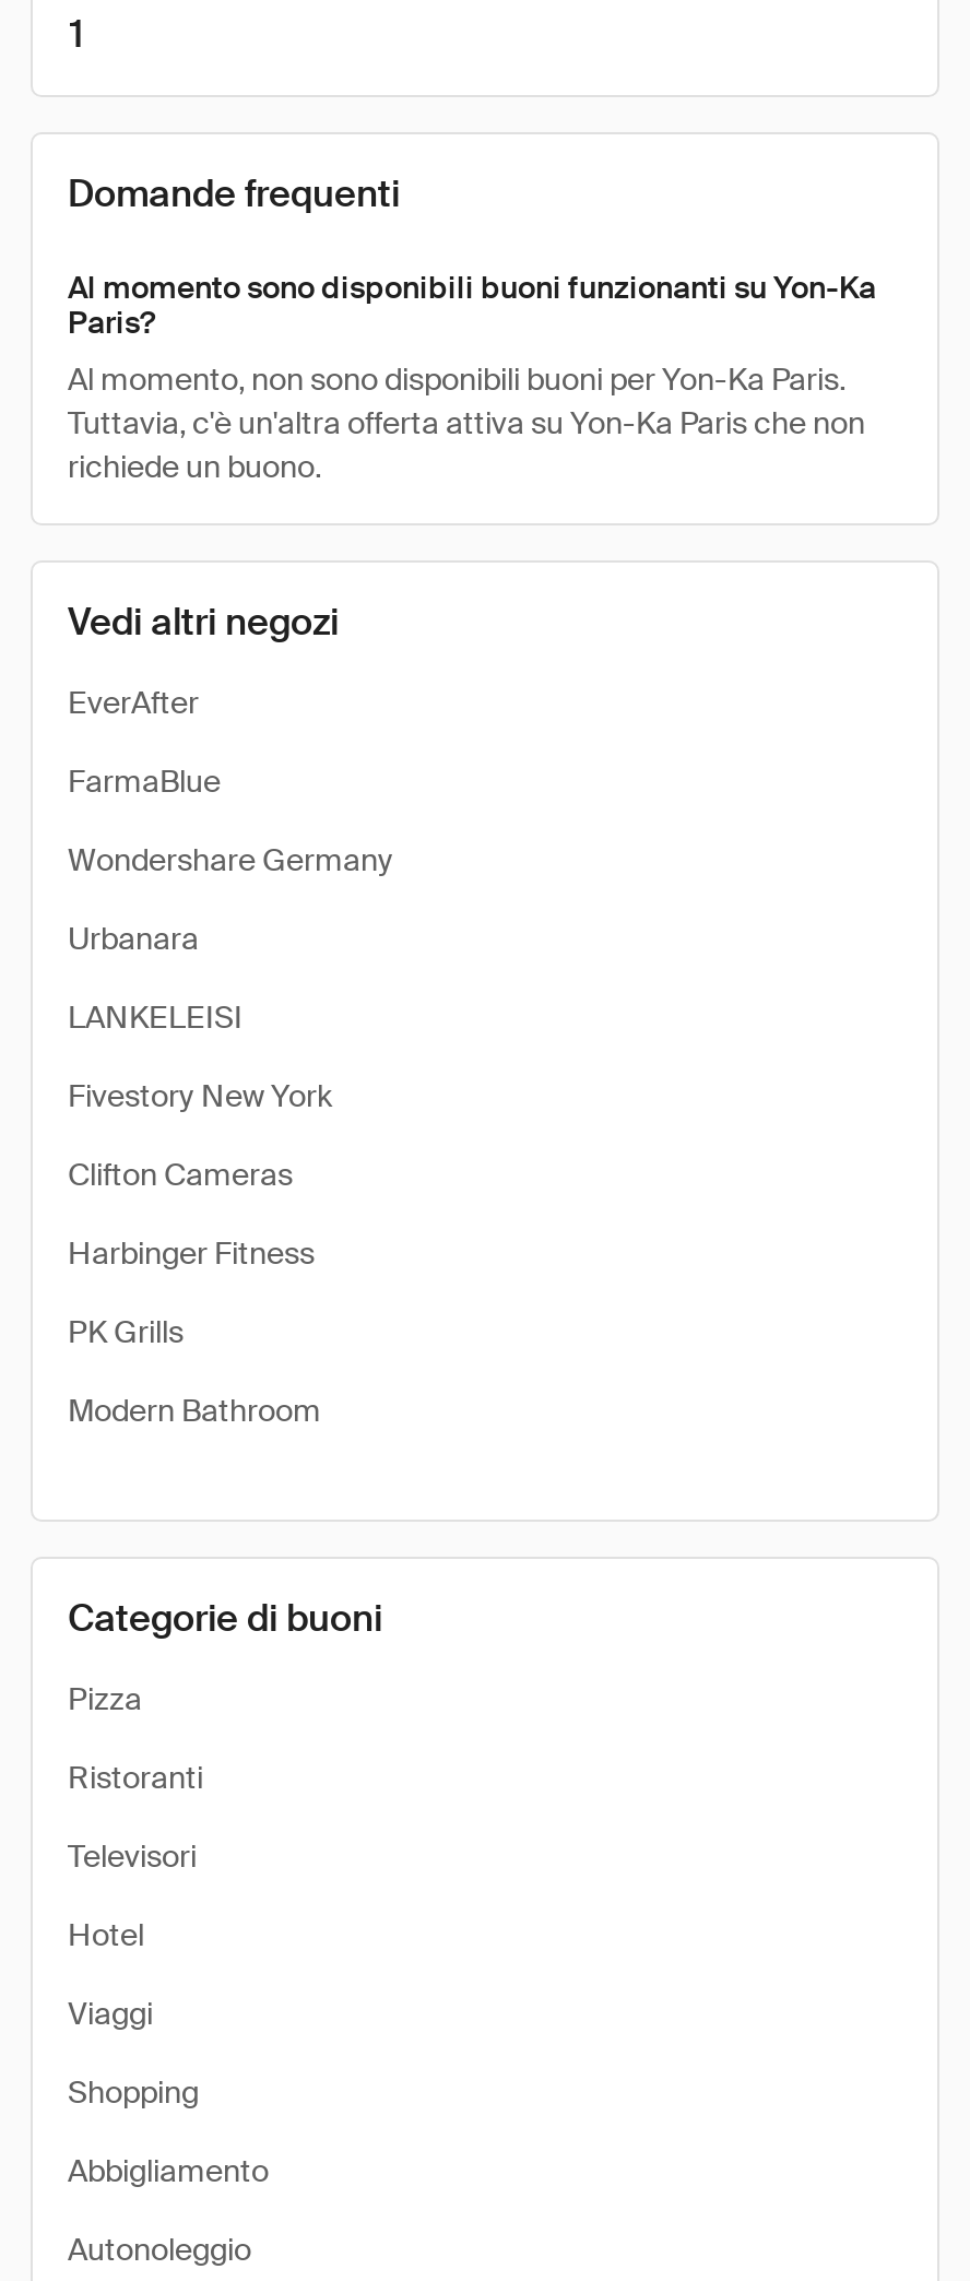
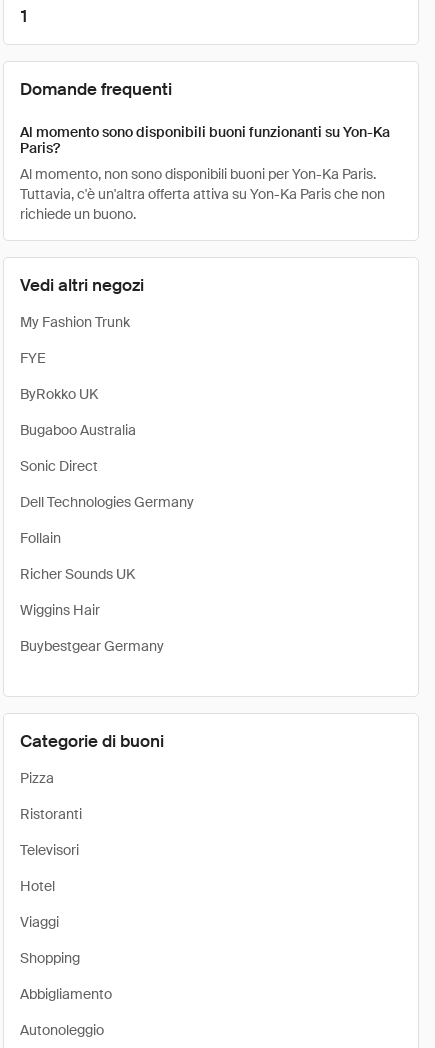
[68,683,199,722] EverAfter -> [20,313,130,331] My Fashion Trunk
[68,761,221,801] FarmaBlue -> [20,349,46,367] FYE
[68,840,393,879] Wondershare Germany -> [20,385,98,403] ByRokko UK
[68,919,199,958] Urbanara -> [20,421,136,439] Bugaboo Australia
[68,997,242,1037] LANKELEISI -> [20,457,98,475] Sonic Direct
[68,1076,332,1115] Fivestory New York -> [20,493,194,511] Dell Technologies Germany
[68,1155,293,1194] Clifton Cameras -> [20,529,61,547] Follain
[68,1233,315,1273] Harbinger Fitness -> [20,565,135,583] Richer Sounds UK
[68,1312,184,1351] PK Grills -> [20,601,100,619] Wiggins Hair
[68,1391,321,1430] Modern Bathroom -> [20,637,164,655] Buybestgear Germany

